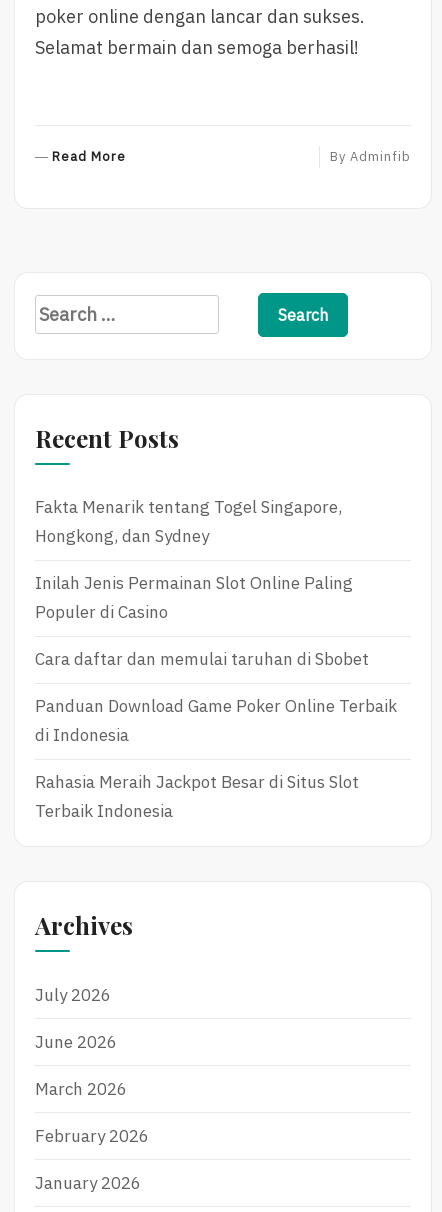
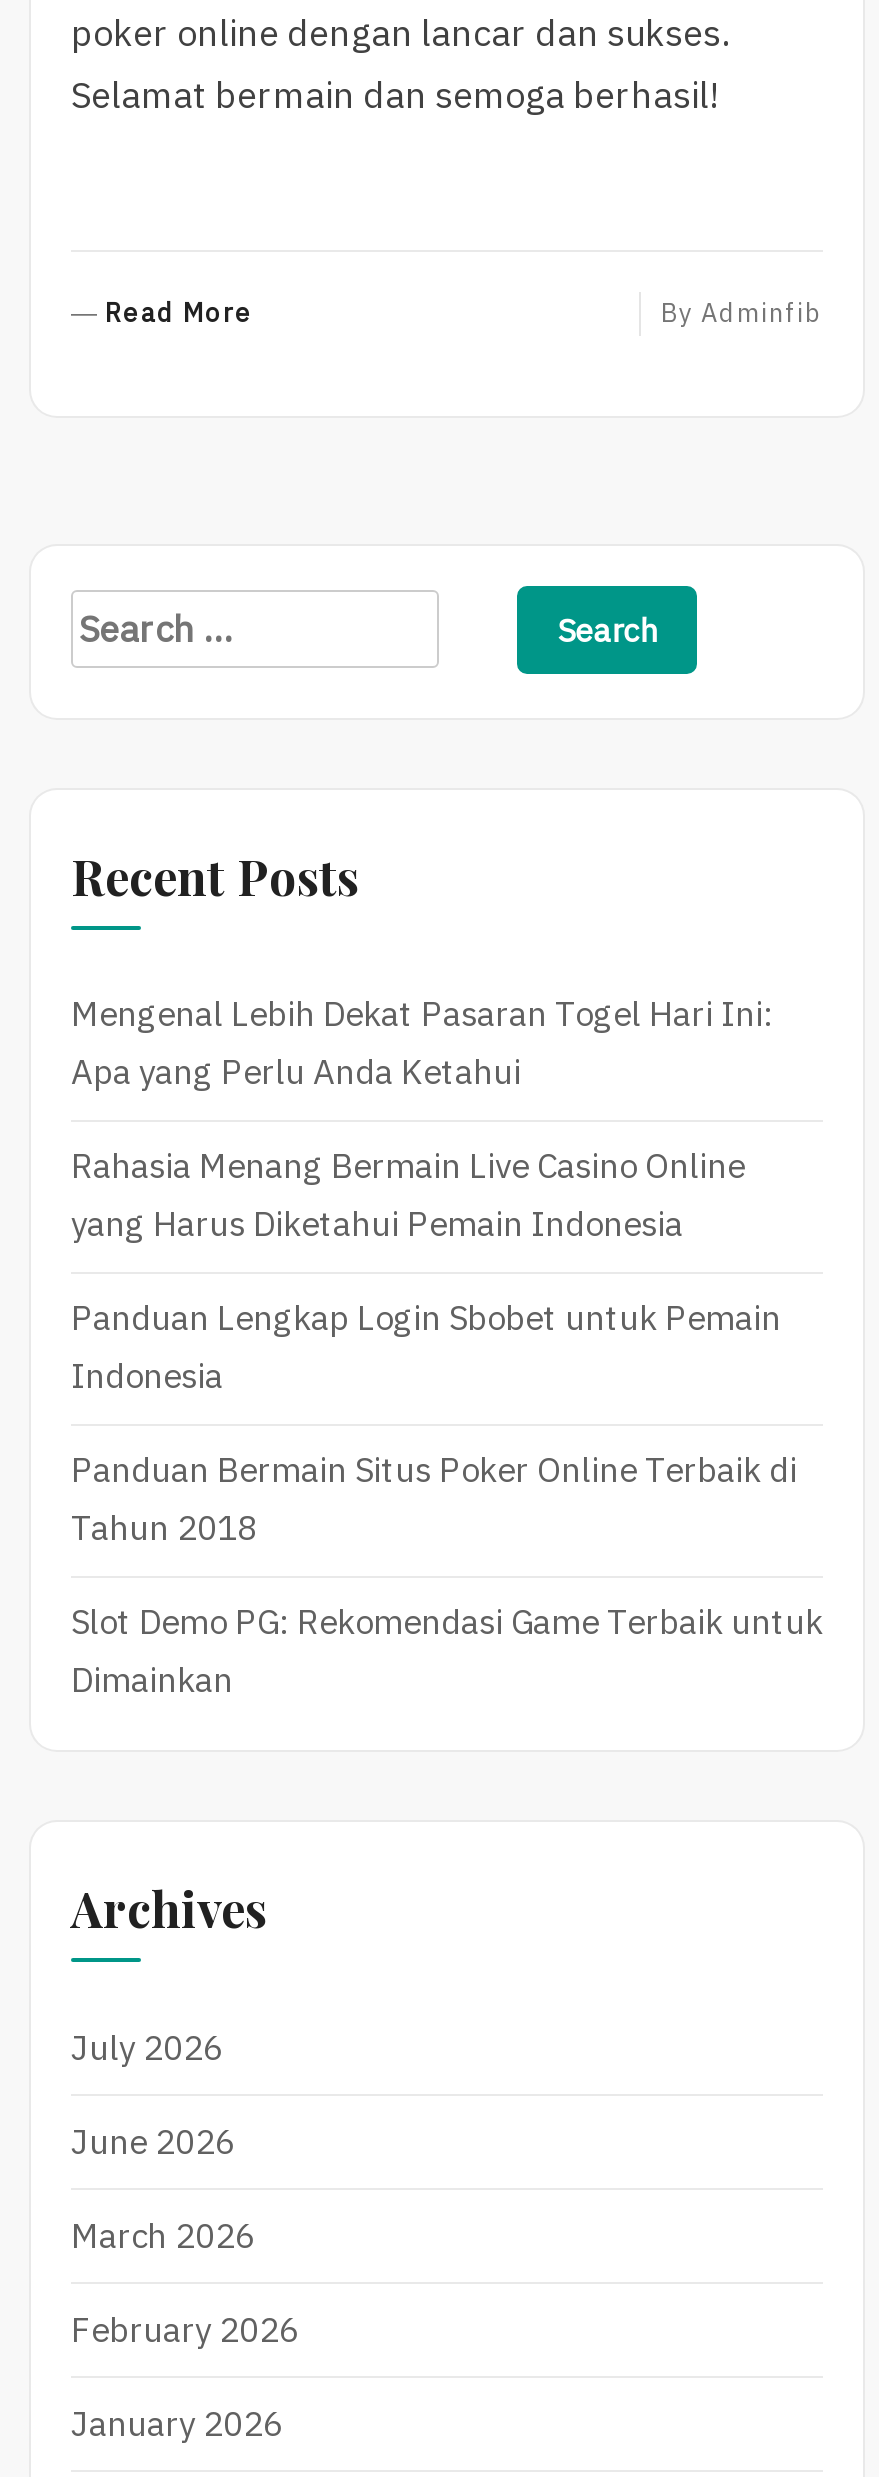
[35,496,342,547] Fakta Menarik tentang Togel Singapore, | Hongkong, dan Sydney -> [71,993,773,1095] Mengenal Lebih Dekat Pasaran Togel Hari Ini: | Apa yang Perlu Anda Ketahui
[35,572,353,623] Inilah Jenis Permainan Slot Online Paling | Populer di Casino -> [71,1145,745,1247] Rahasia Menang Bermain Live Casino Online | yang Harus Diketahui Pemain Indonesia
[35,648,369,670] Cara daftar dan memulai taruhan di Sbobet -> [71,1297,781,1399] Panduan Lengkap Login Sbobet untuk Pemain | Indonesia
[35,695,397,746] Panduan Download Game Poker Online Terbaik | di Indonesia -> [71,1449,797,1551] Panduan Bermain Situs Poker Online Terbaik di | Tahun 2018
[35,771,359,822] Rahasia Meraih Jackpot Besar di Situs Slot | Terbaik Indonesia -> [71,1601,823,1703] Slot Demo PG: Rekomendasi Game Terbaik untuk | Dimainkan

